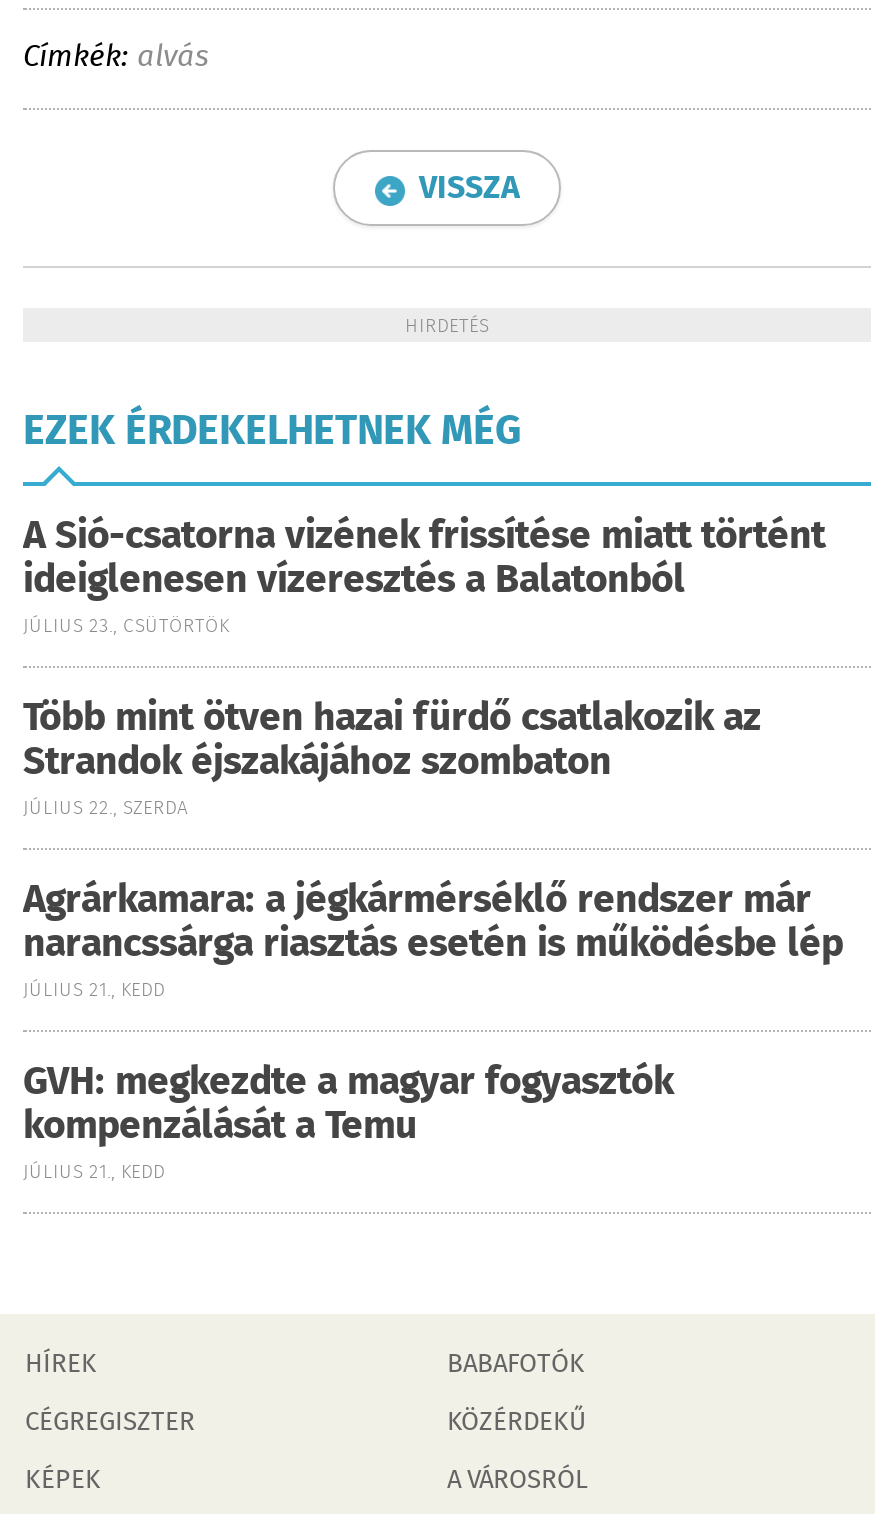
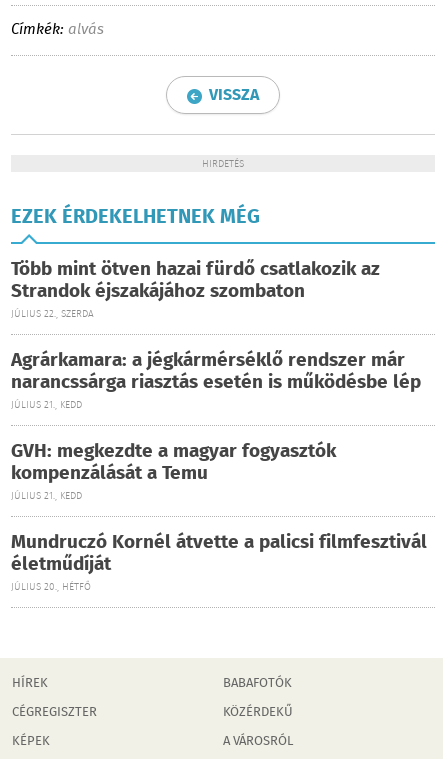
[23,508,825,642] A Sió-csatorna vizének frissítése miatt történt | ideiglenesen vízeresztés a Balatonból | JÚLIUS 23., CSÜTÖRTÖK -> none
moved [23,690,843,1188] -> [11,255,421,504]: Több mint ötven hazai fürdő csatlakozik az | Strandok éjszakájához szombaton | JÚLIUS 22., SZERDA | ... | kompenzálását a Temu | JÚLIUS 21., KEDD
none -> [11,528,427,595] Mundruczó Kornél átvette a palicsi filmfesztivál | életműdíját | JÚLIUS 20., HÉTFŐ

